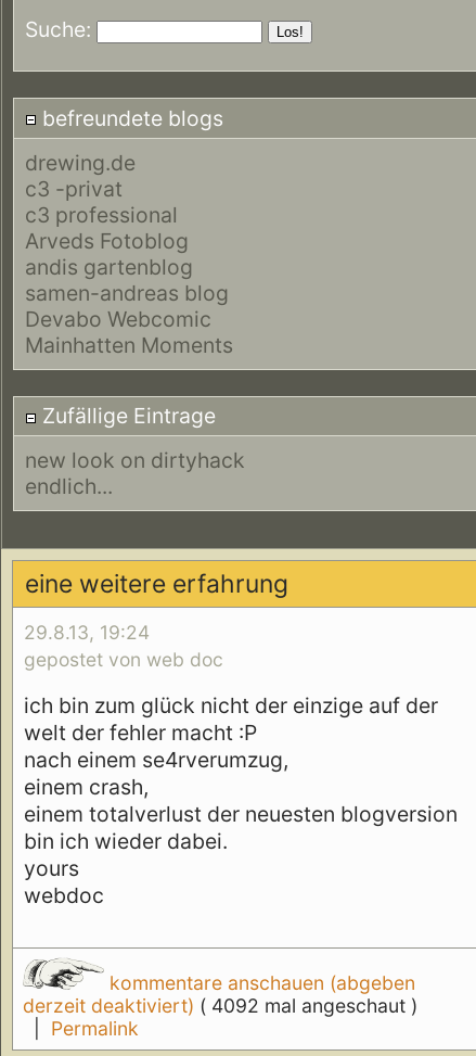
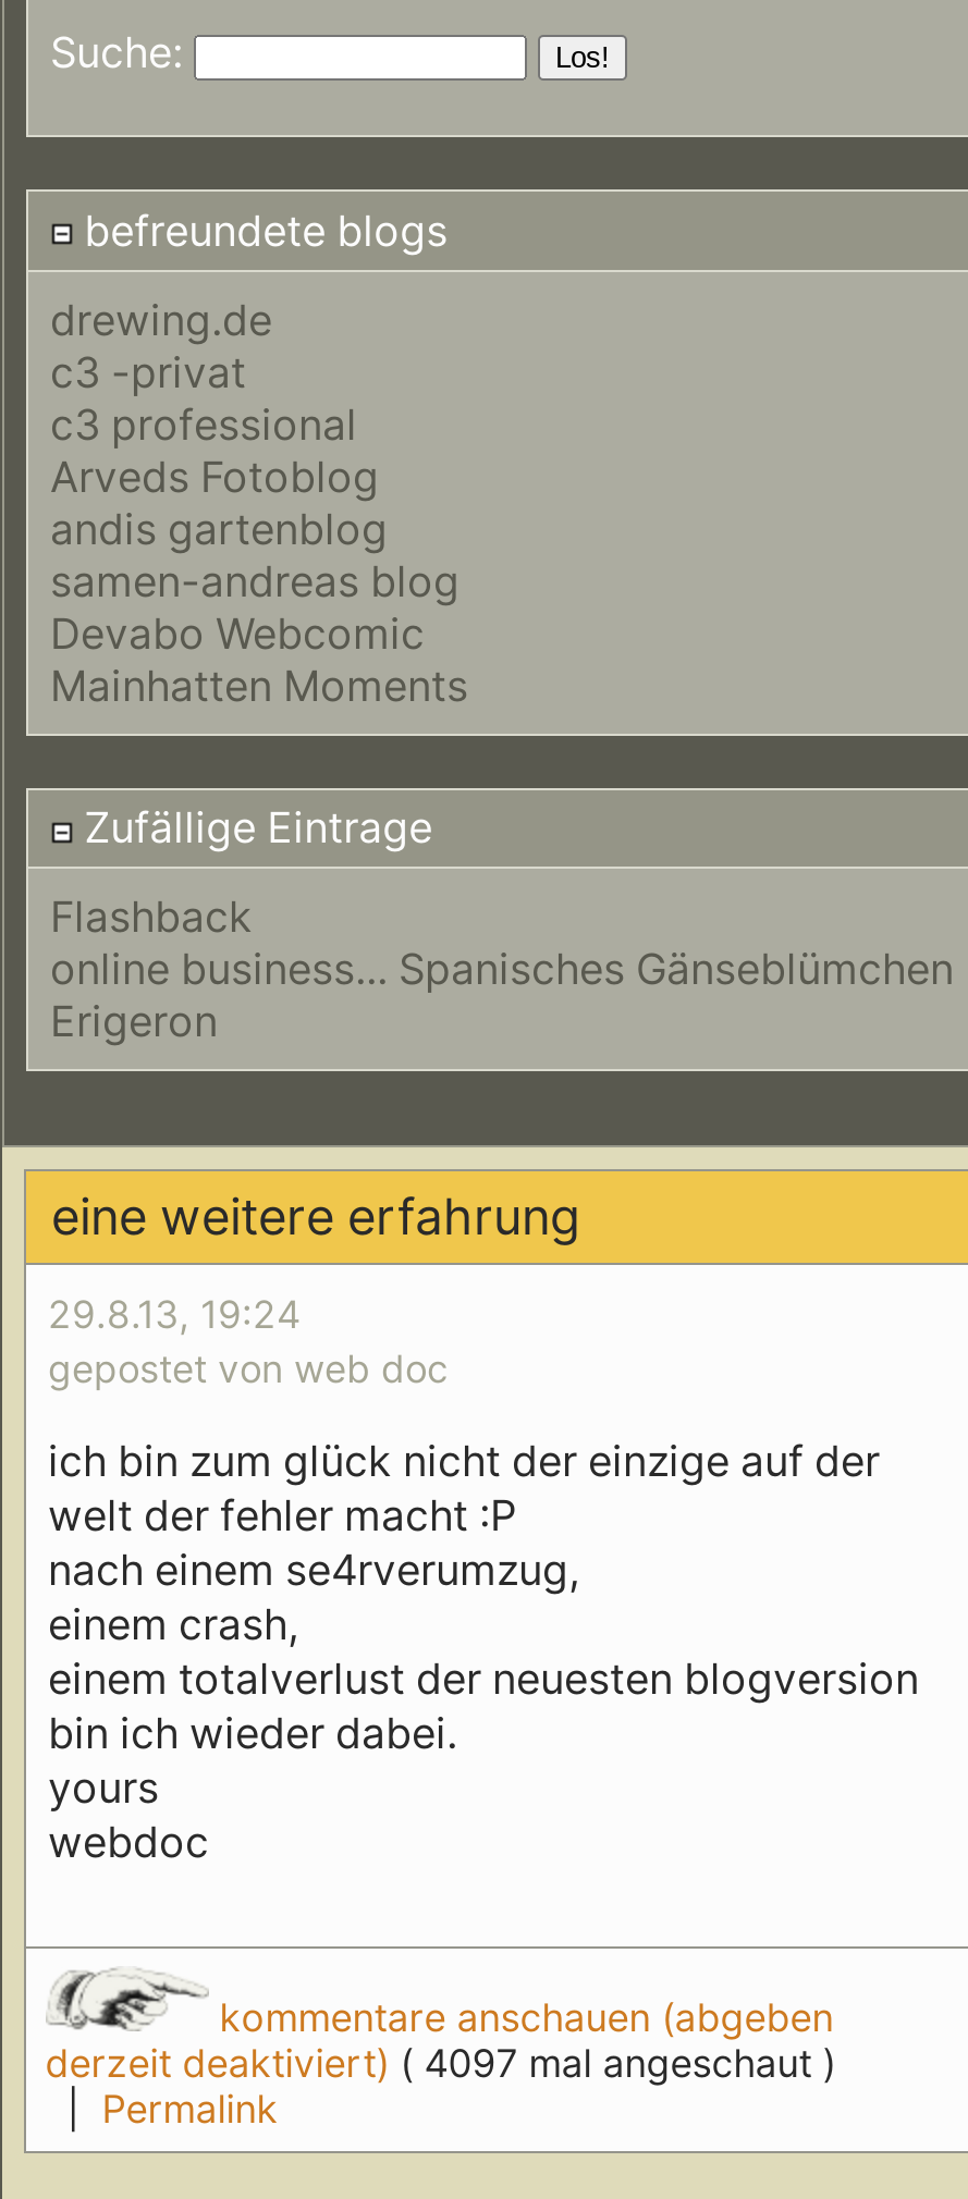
[25,448,245,500] new look on dirtyhack | endlich... -> [50,892,954,1048] Flashback | online business... Spanisches Gänseblümchen | Erigeron
[23,995,417,1017] derzeit deaktiviert) ( 4092 mal angeschaut ) -> [45,2041,836,2087] derzeit deaktiviert) ( 4097 mal angeschaut )

